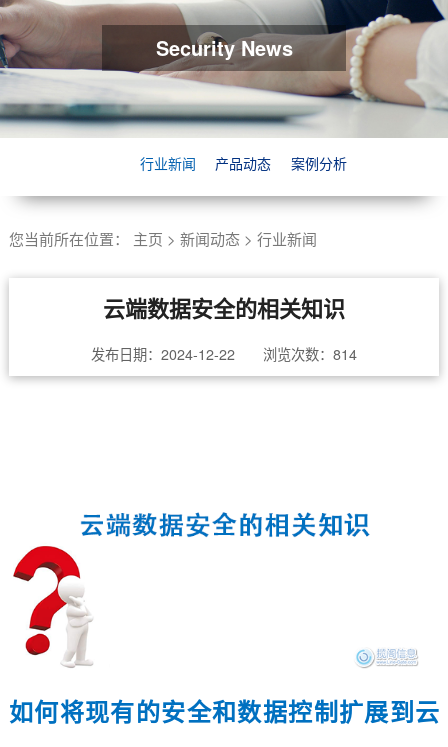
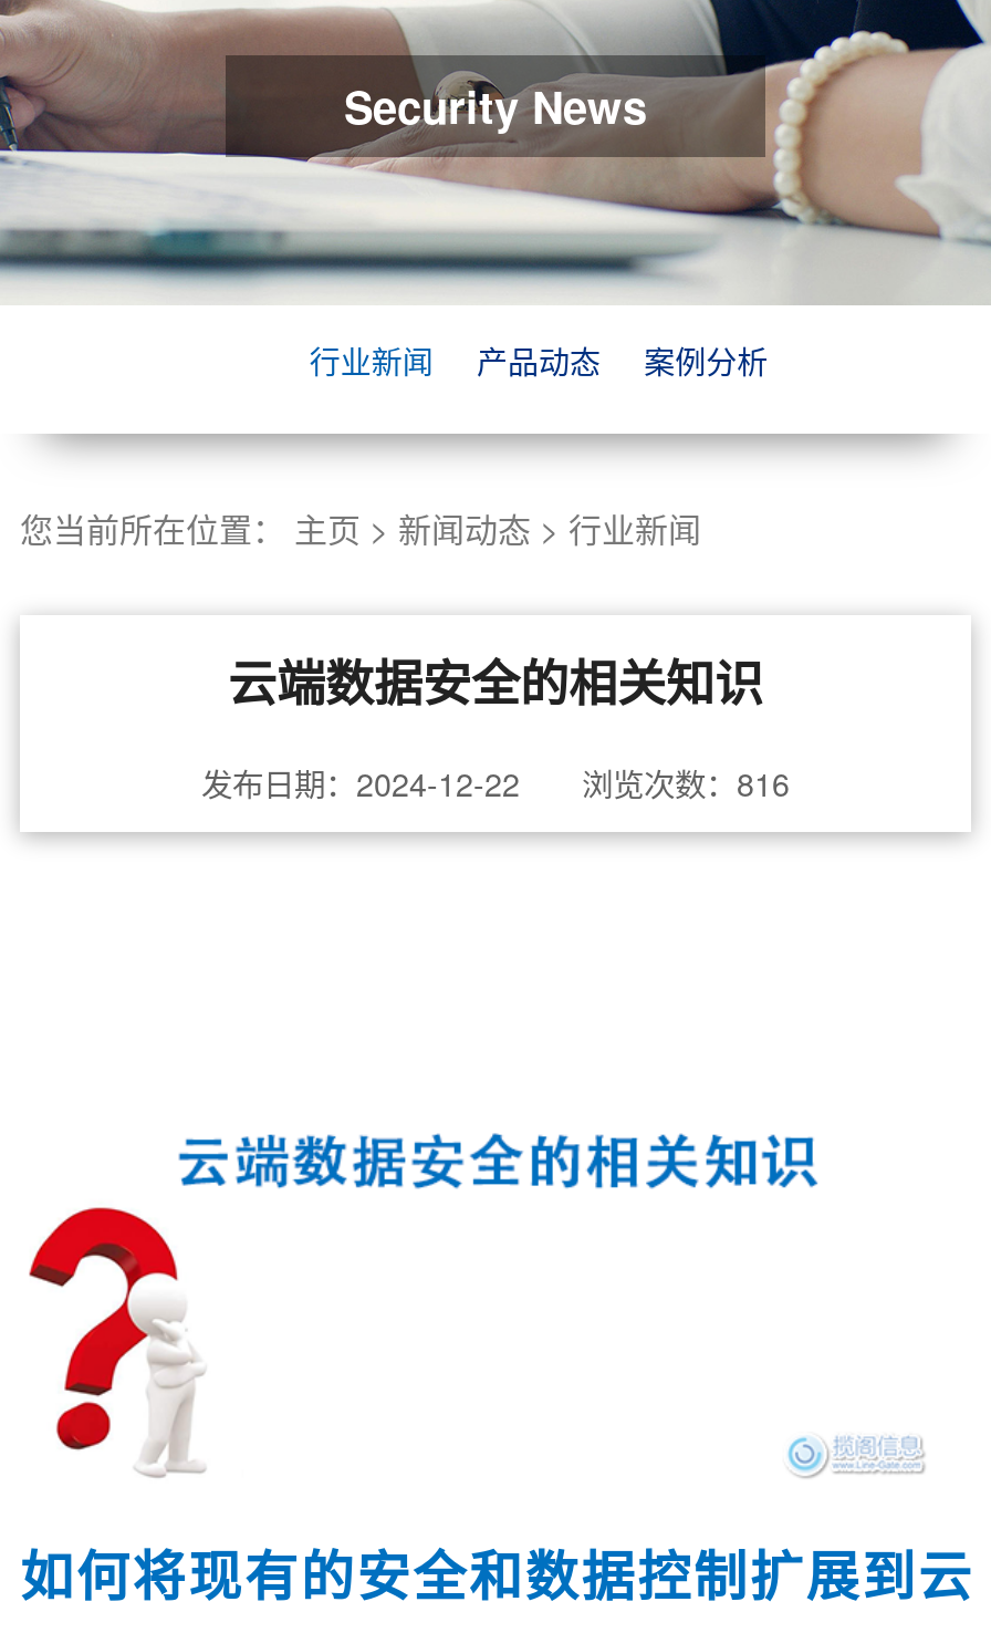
[91,344,357,364] 发布日期：2024-12-22 浏览次数：814 -> [201,762,790,806] 发布日期：2024-12-22 浏览次数：816

